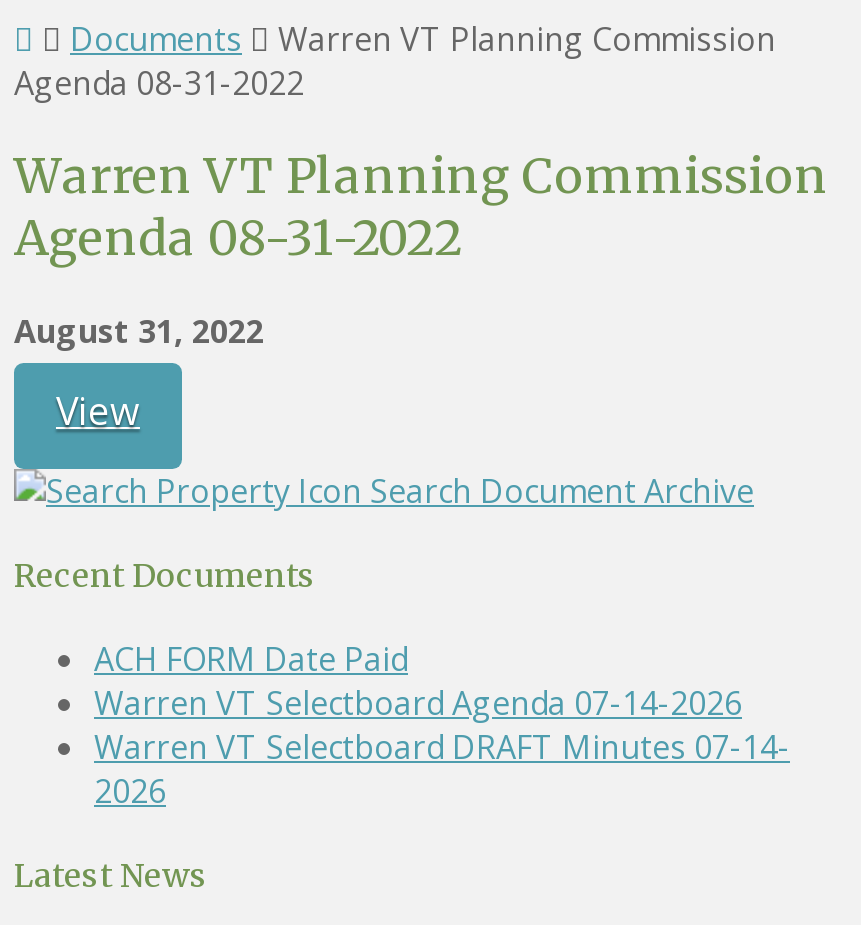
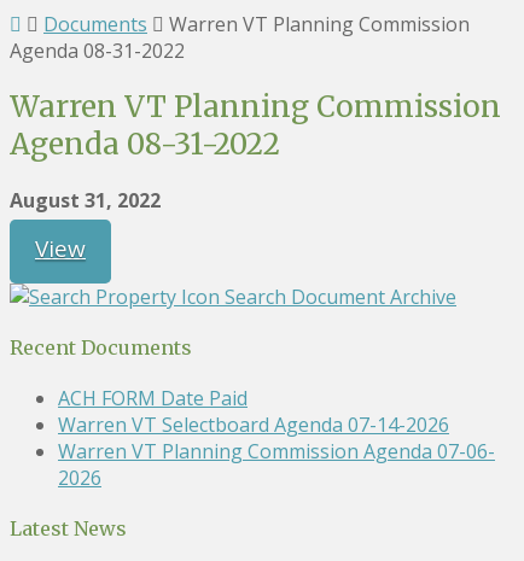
[94,725,790,769] Warren VT Selectboard DRAFT Minutes 07-14- -> [58,438,495,465] Warren VT Planning Commission Agenda 07-06-

